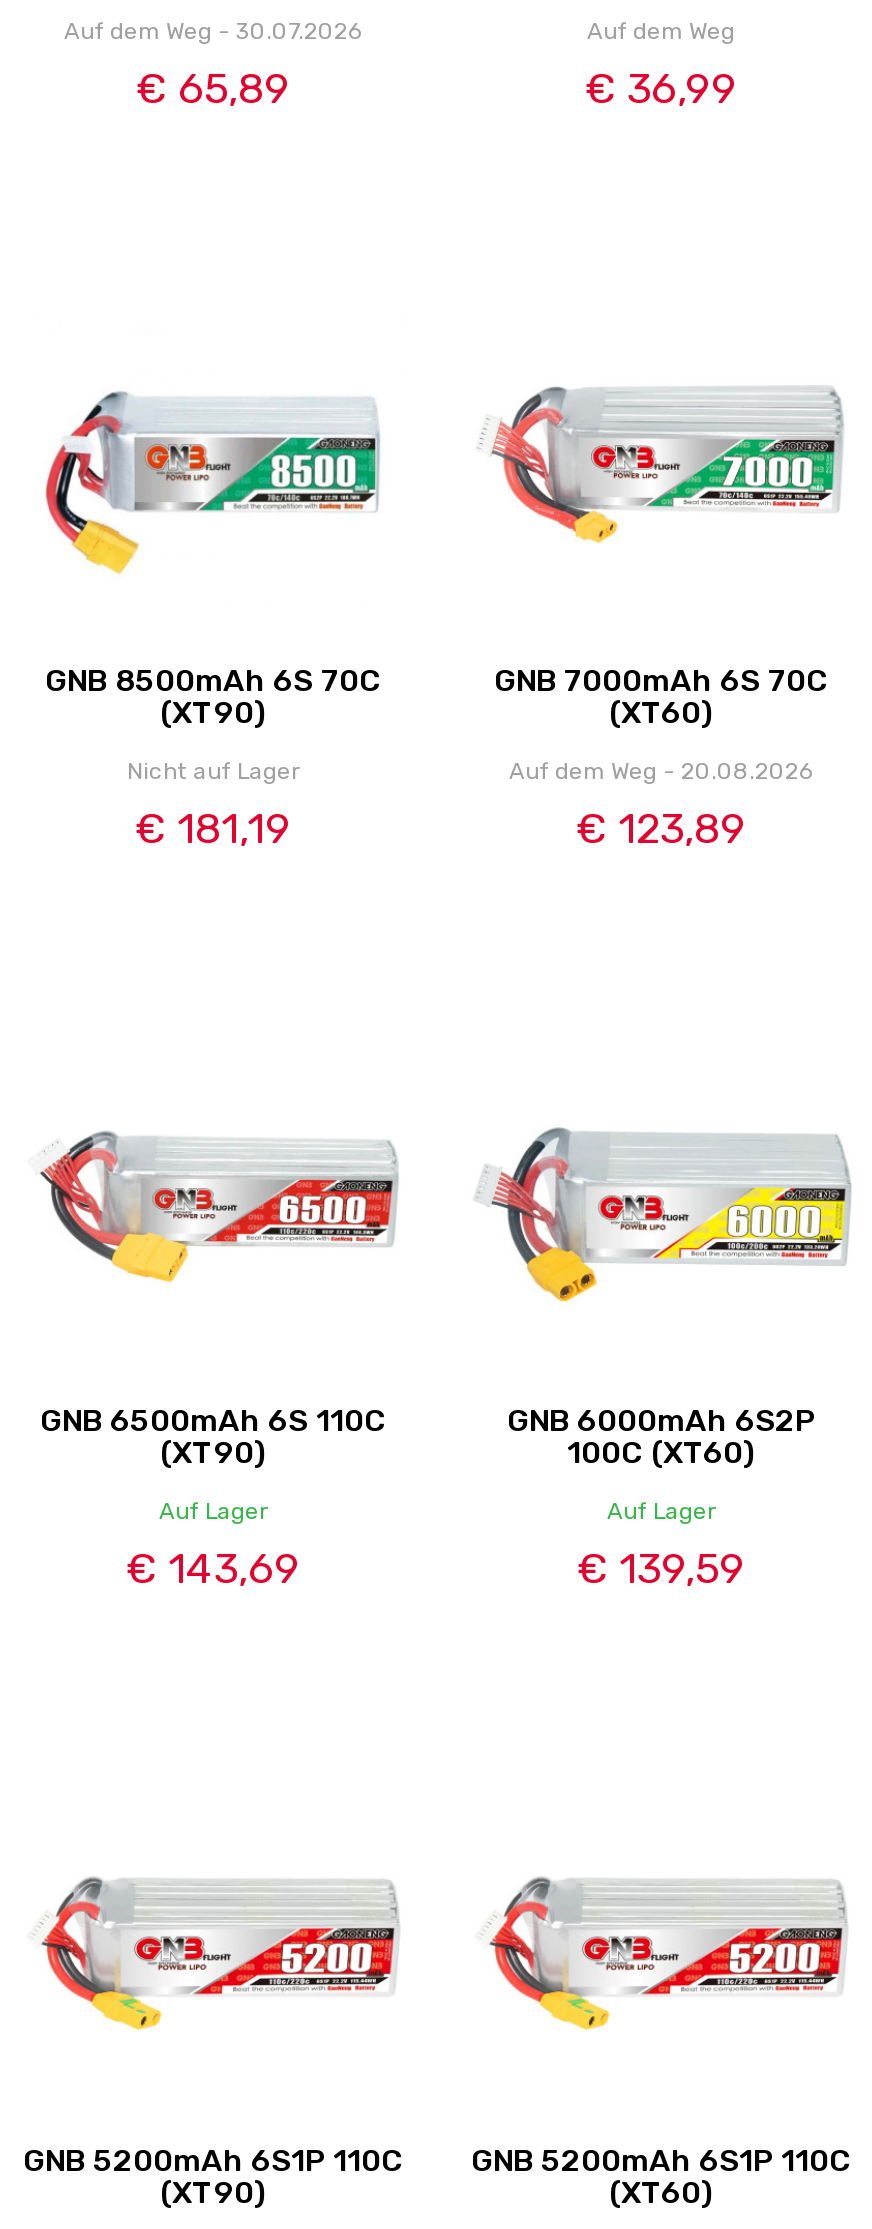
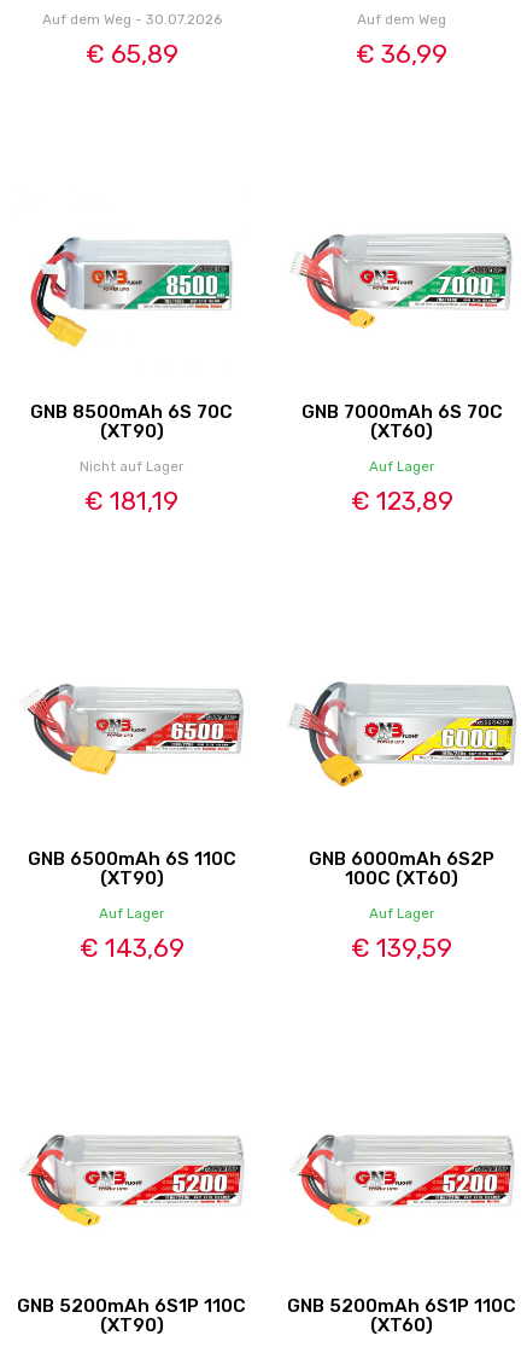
[509,757,813,785] Auf dem Weg - 20.08.2026 -> [369,458,434,475] Auf Lager

